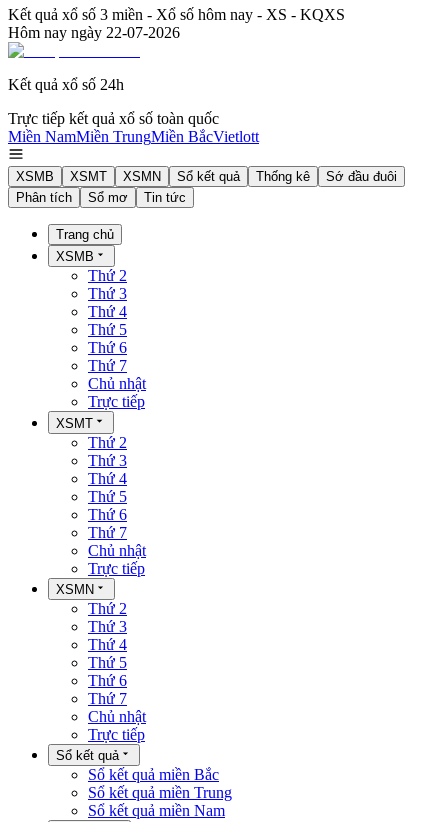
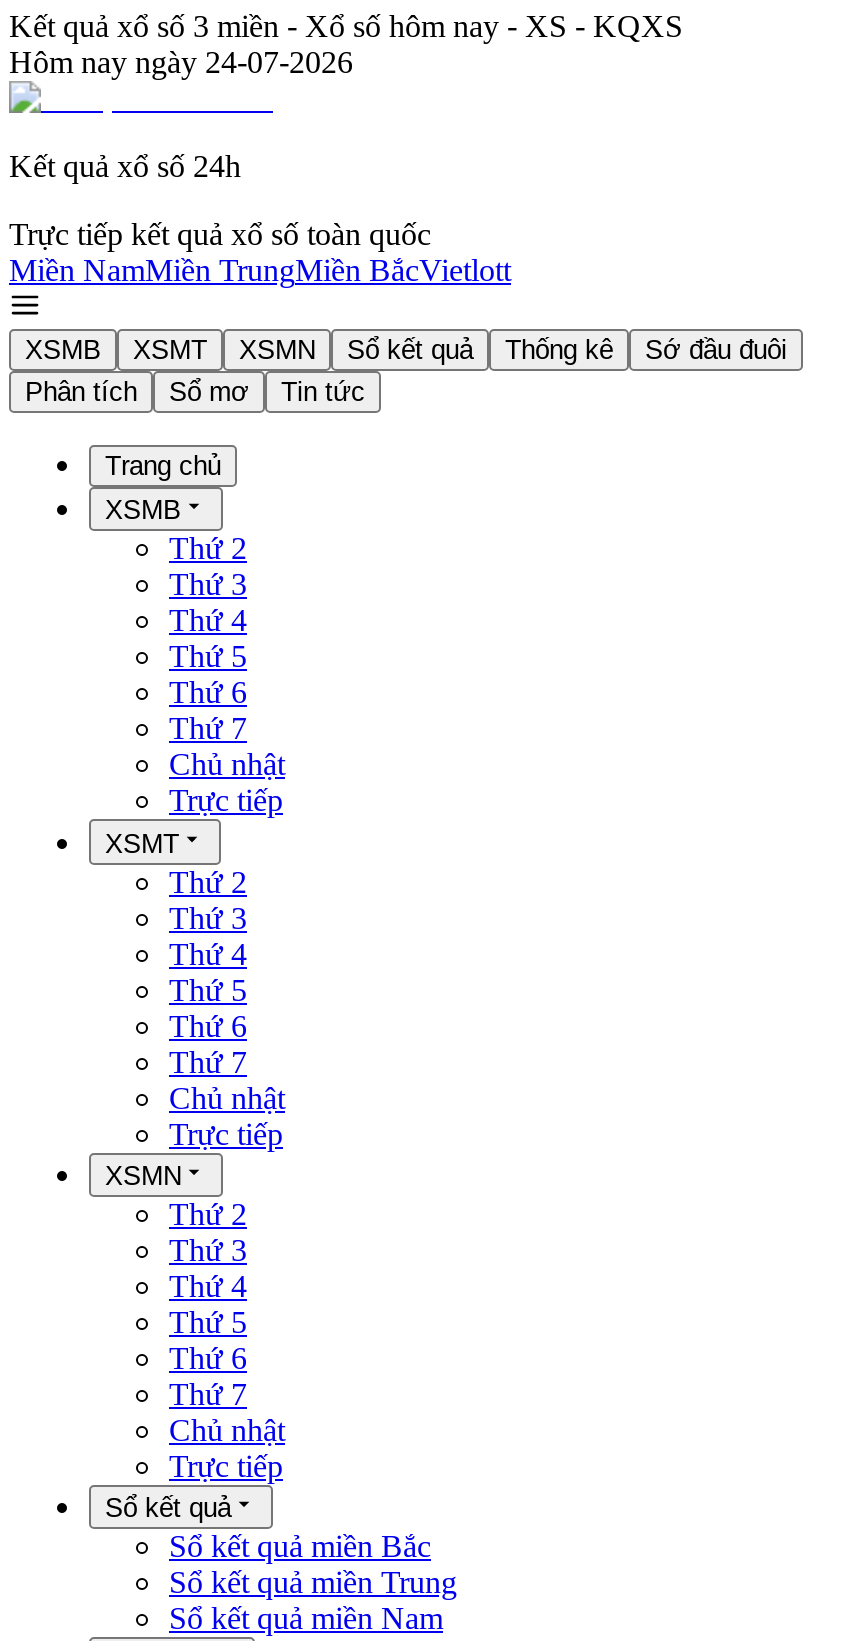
[8,24,180,41] Hôm nay ngày 22-07-2026 -> [9,45,353,79] Hôm nay ngày 24-07-2026

